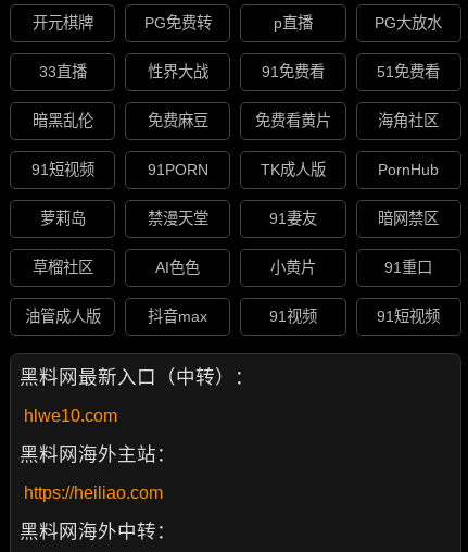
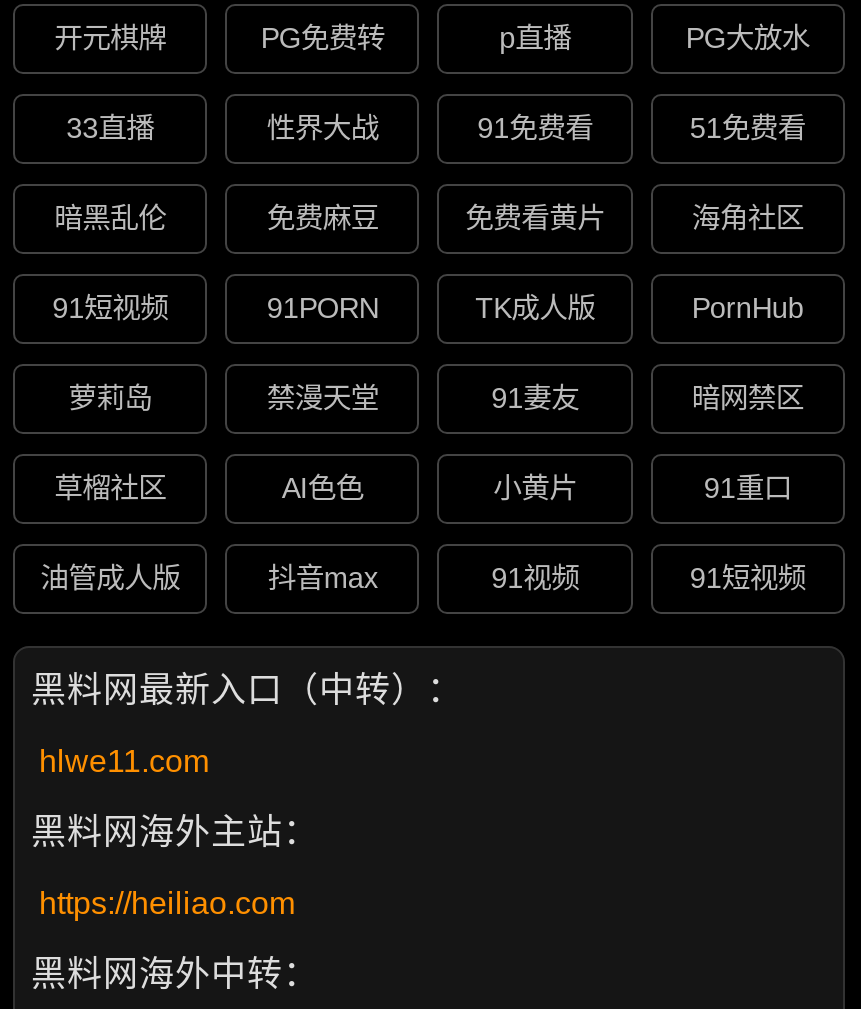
[24,406,117,425] hlwe10.com -> [39,744,209,778] hlwe11.com

